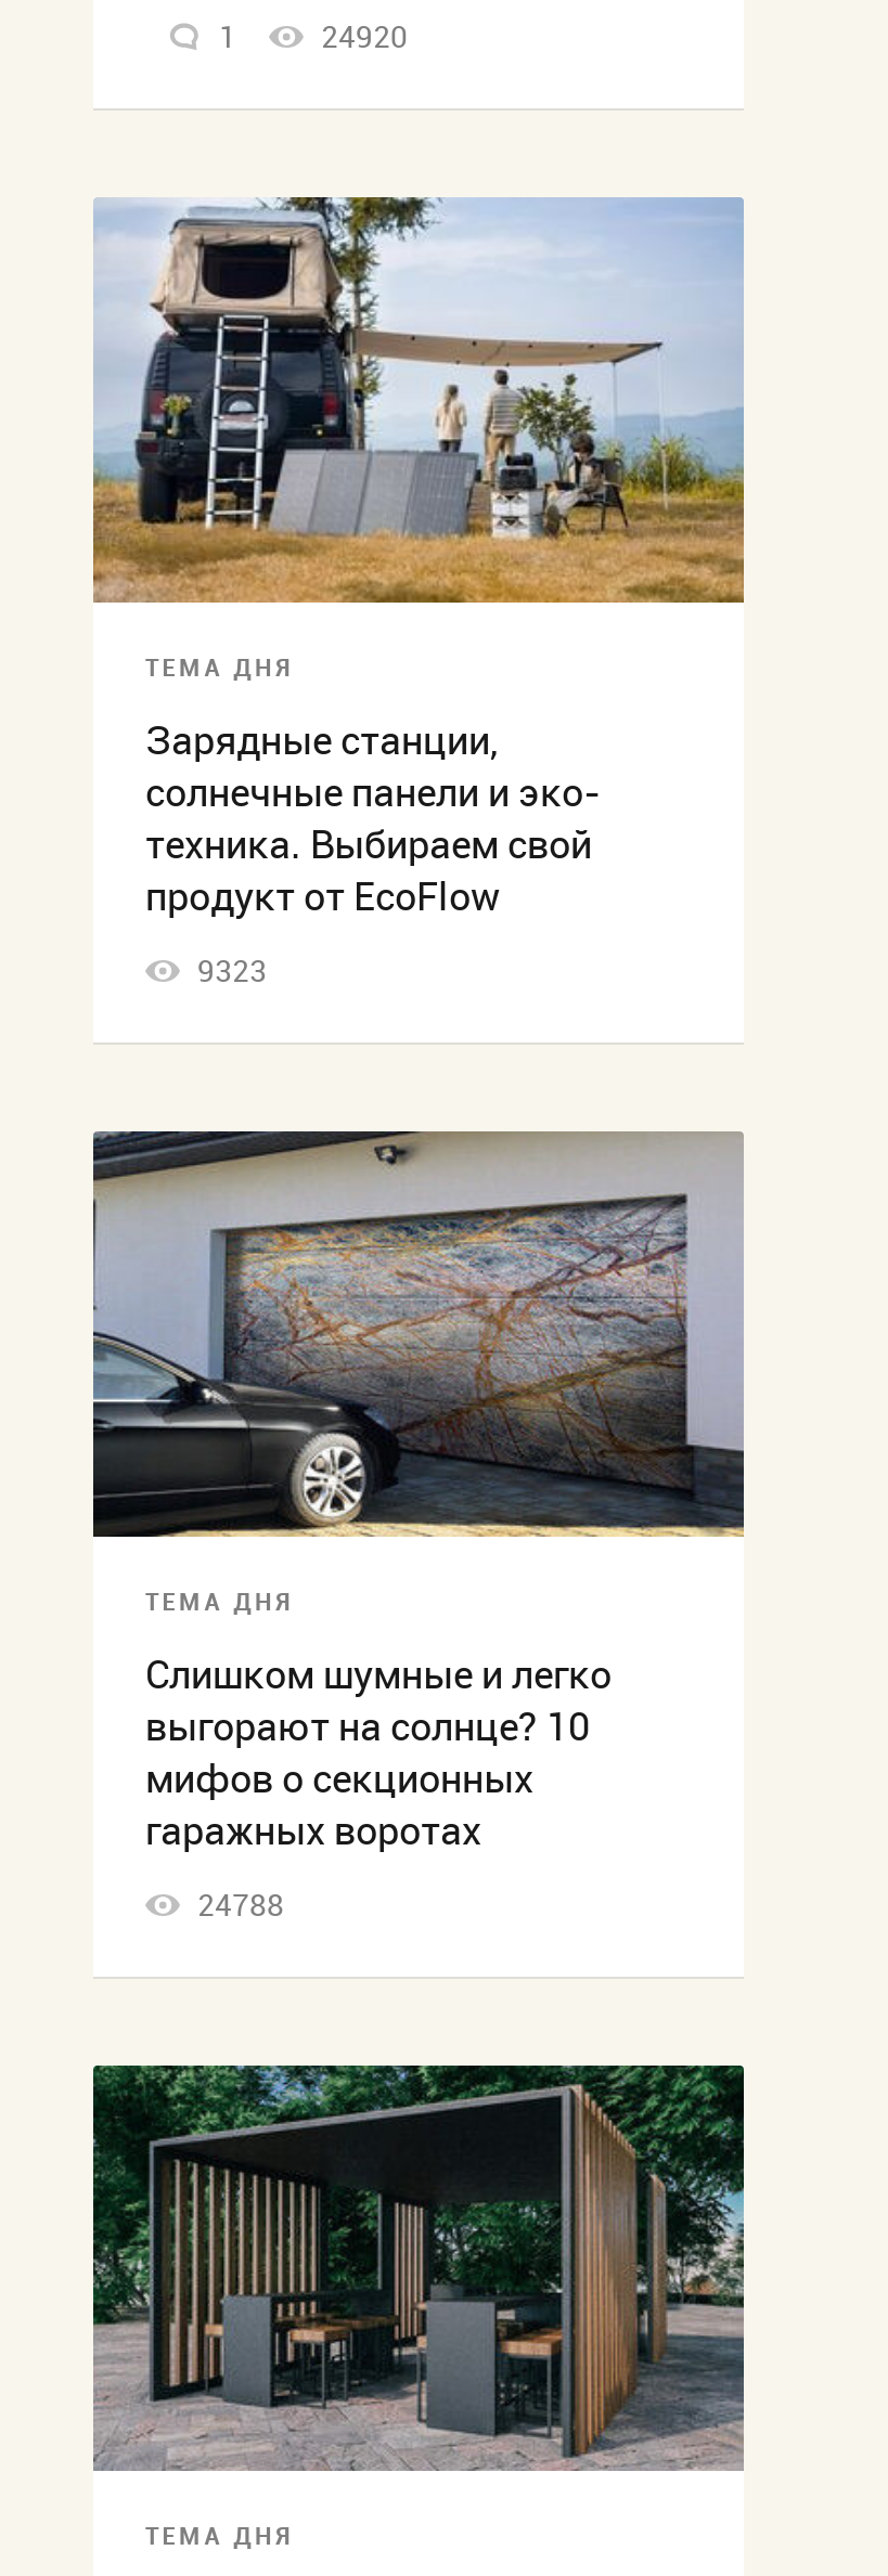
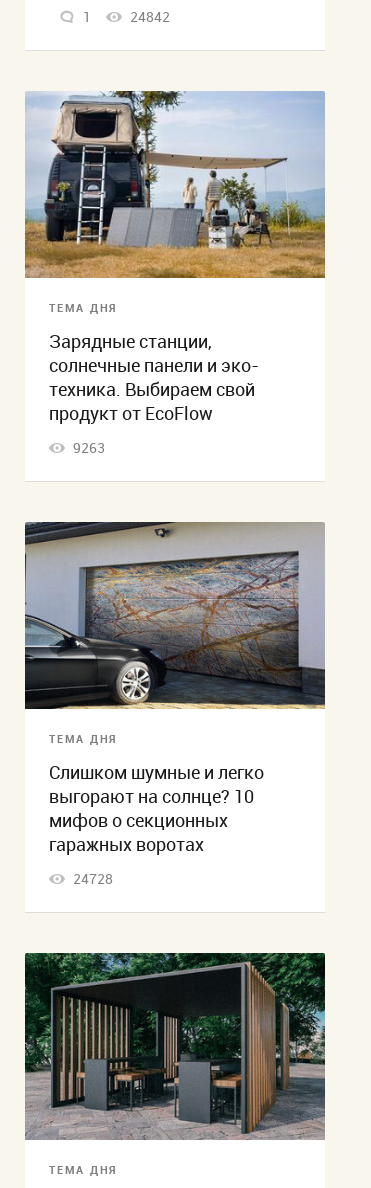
[321,20,408,54] 24920 -> [130,9,170,25] 24842
[197,954,267,988] 9323 -> [73,440,105,456] 9263
[197,1888,284,1923] 24788 -> [73,871,113,887] 24728

